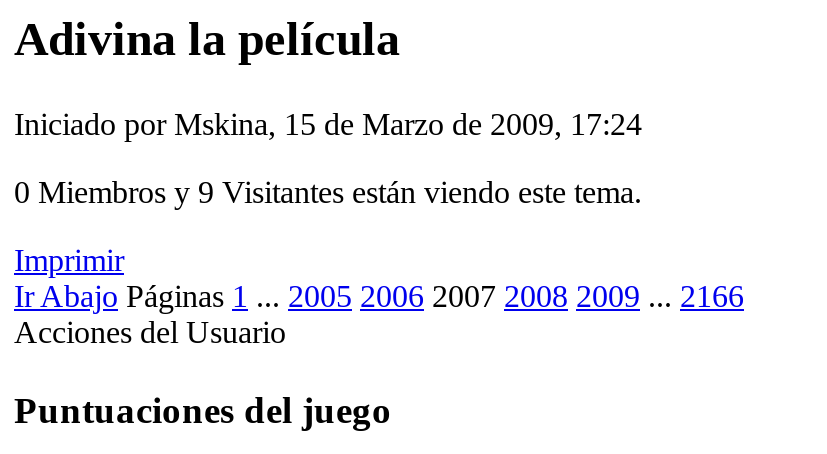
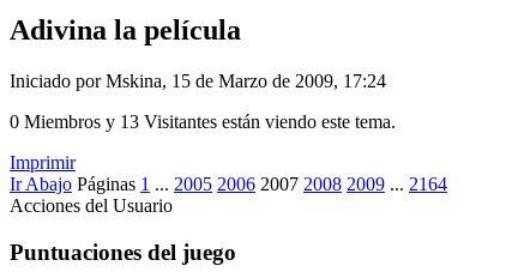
[14,176,642,210] 0 Miembros y 9 Visitantes están viendo este tema. -> [10,112,396,132] 0 Miembros y 13 Visitantes están viendo este tema.
[14,280,744,314] Ir Abajo Páginas 1 ... 2005 2006 2007 2008 2009 ... 2166 -> [10,174,447,195] Ir Abajo Páginas 1 ... 2005 2006 2007 2008 2009 ... 2164

